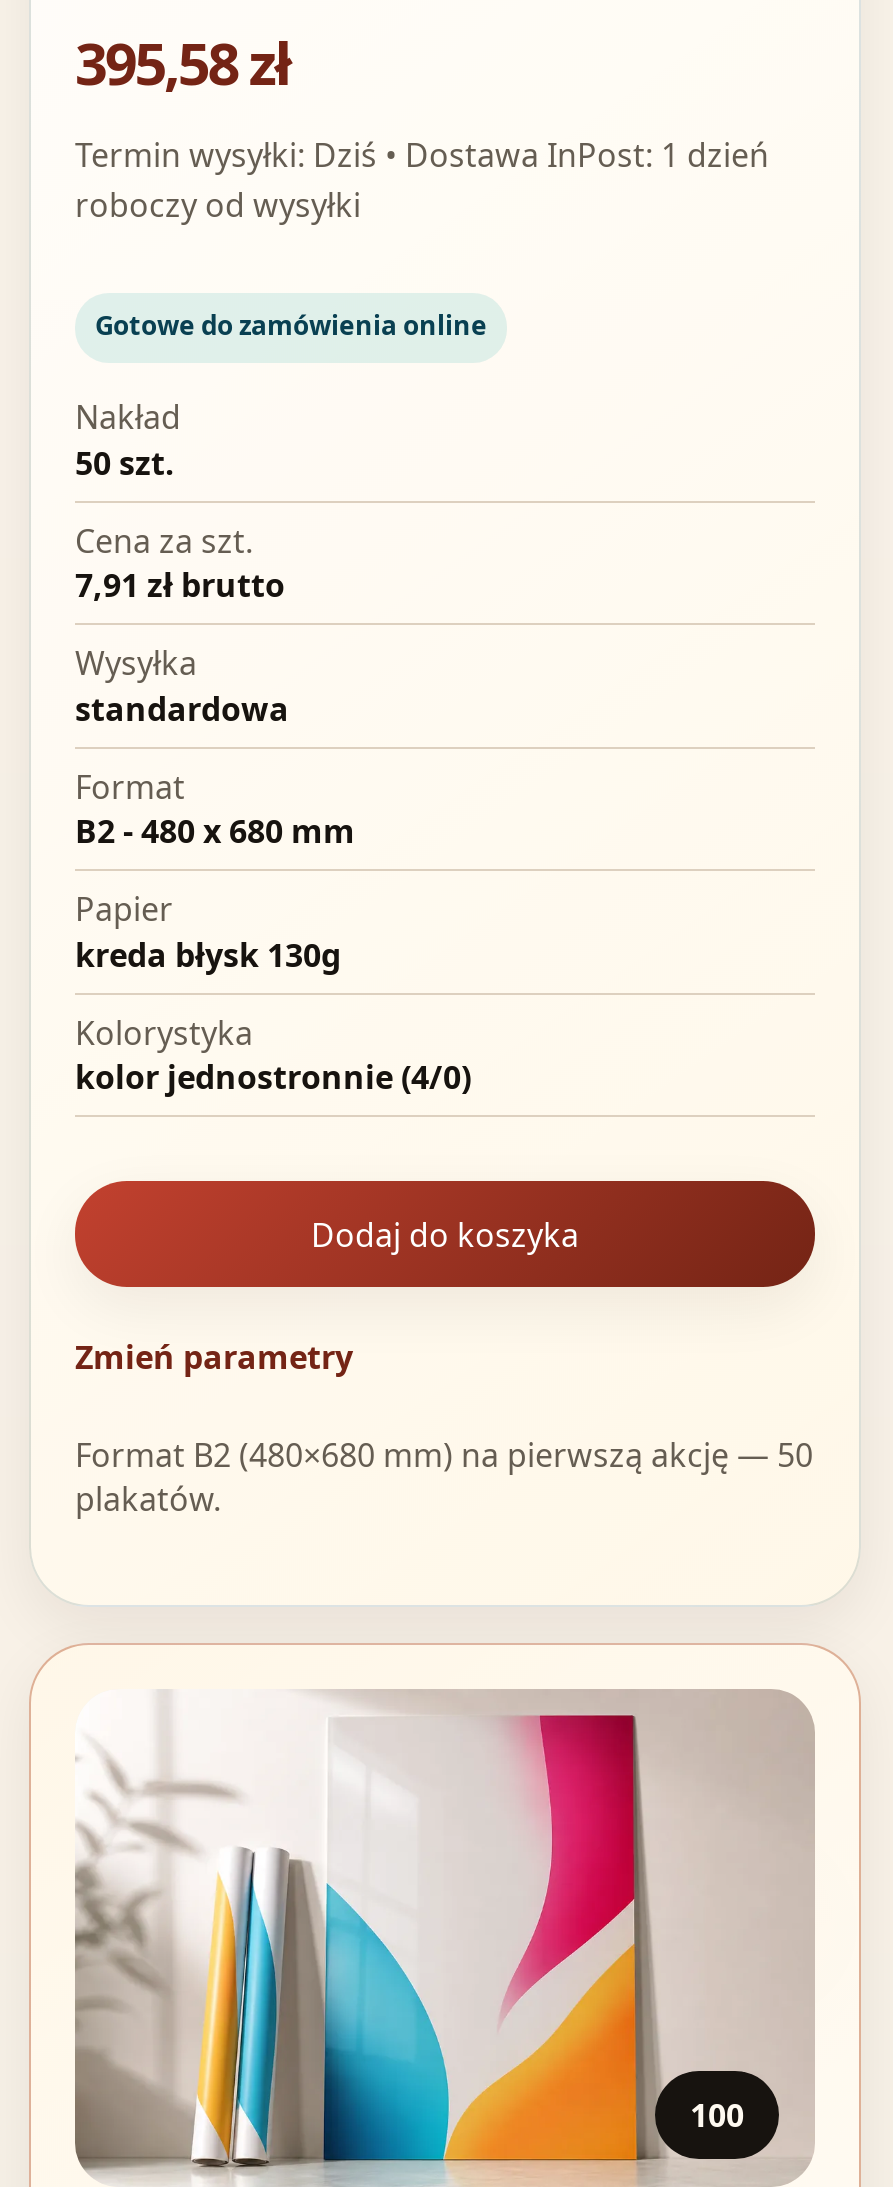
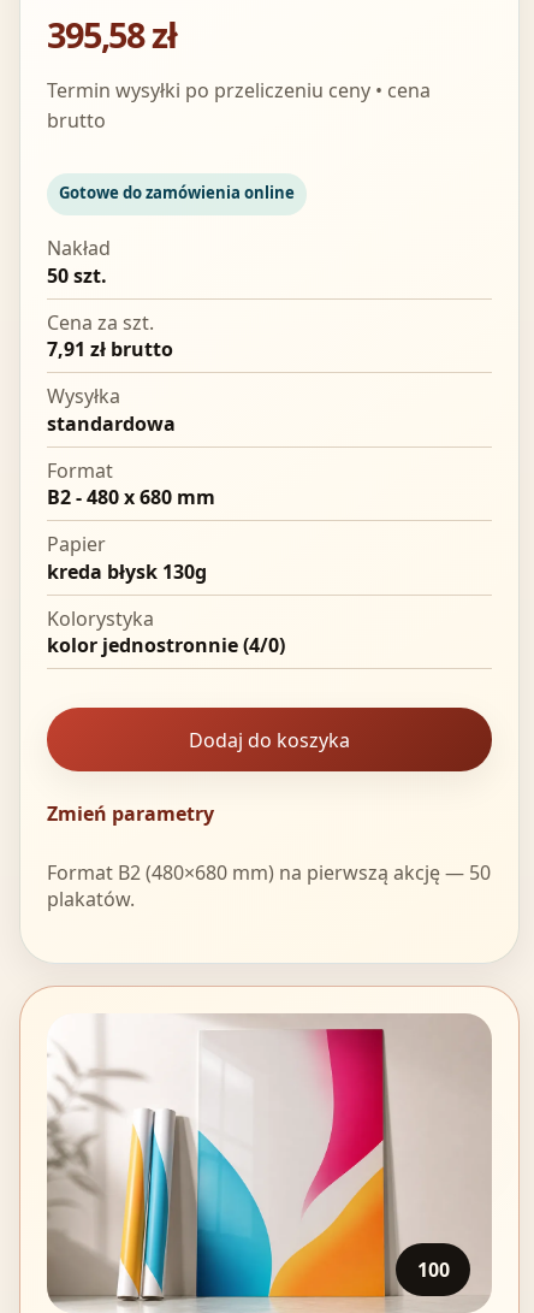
[75,133,769,227] Termin wysyłki: Dziś • Dostawa InPost: 1 dzień | roboczy od wysyłki -> [47,77,431,134] Termin wysyłki po przeliczeniu ceny • cena | brutto

